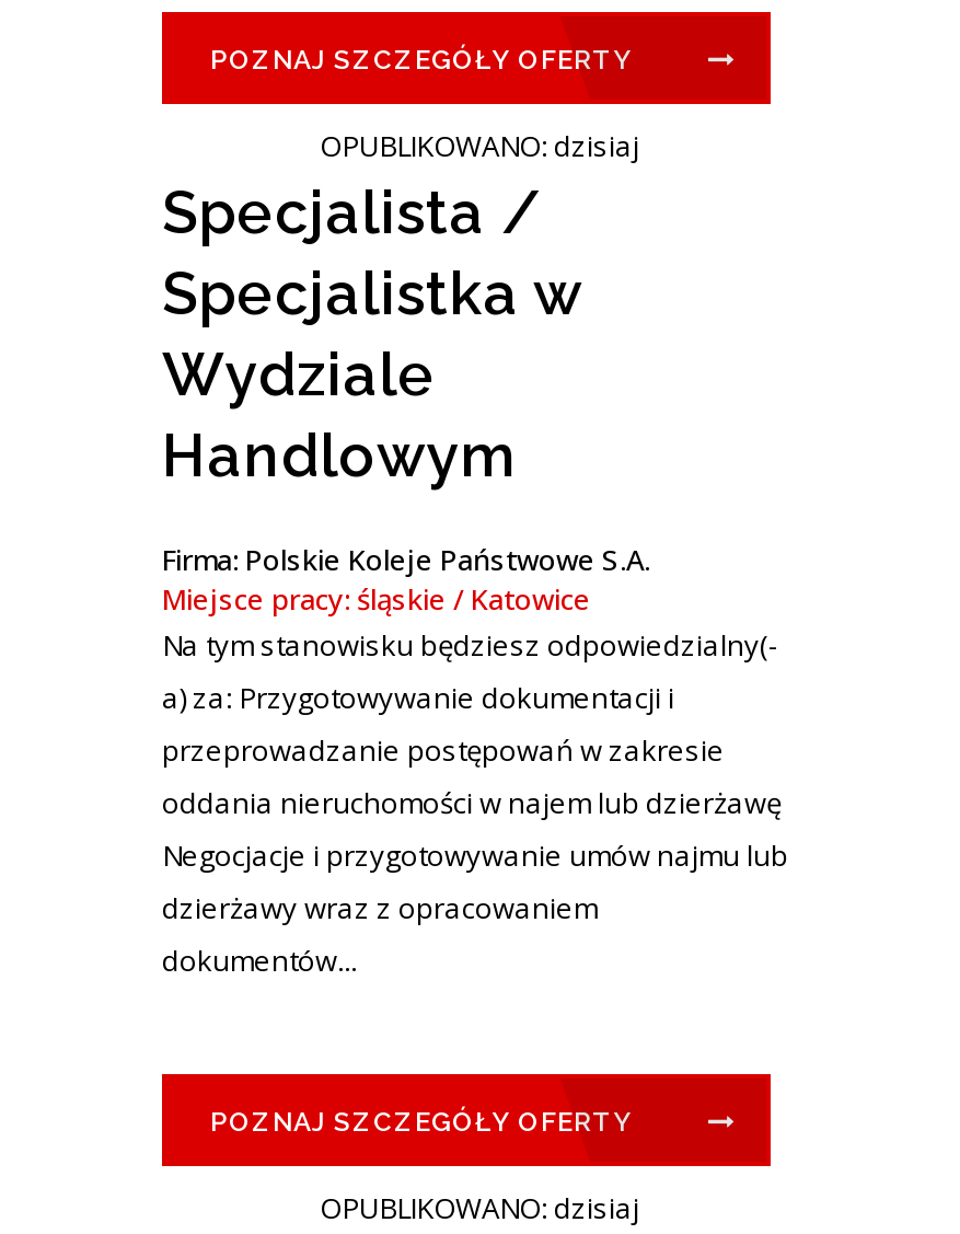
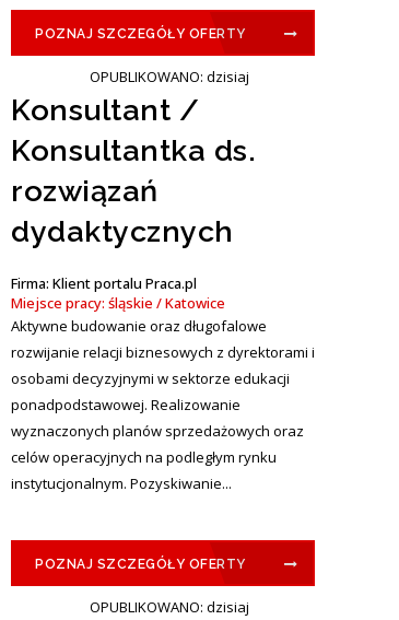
[162,178,580,489] Specjalista / | Specjalistka w | Wydziale | Handlowym -> [11,93,256,248] Konsultant / | Konsultantka ds. | rozwiązań | dydaktycznych
[162,540,650,579] Firma: Polskie Koleje Państwowe S.A. -> [11,273,197,293] Firma: Klient portalu Praca.pl
[162,625,788,980] Na tym stanowisku będziesz odpowiedzialny(- | a) za: Przygotowywanie dokumentacji i | przeprowadzanie postępowań w zakresie | oddania nieruchomości w najem lub dzierżawę | Negocjacje i przygotowywanie umów najmu lub | dzierżawy wraz z opracowaniem | dokumentów... -> [11,316,315,493] Aktywne budowanie oraz długofalowe | rozwijanie relacji biznesowych z dyrektorami i | osobami decyzyjnymi w sektorze edukacji | ponadpodstawowej. Realizowanie | wyznaczonych planów sprzedażowych oraz | celów operacyjnych na podległym rynku | instytucjonalnym. Pozyskiwanie...

